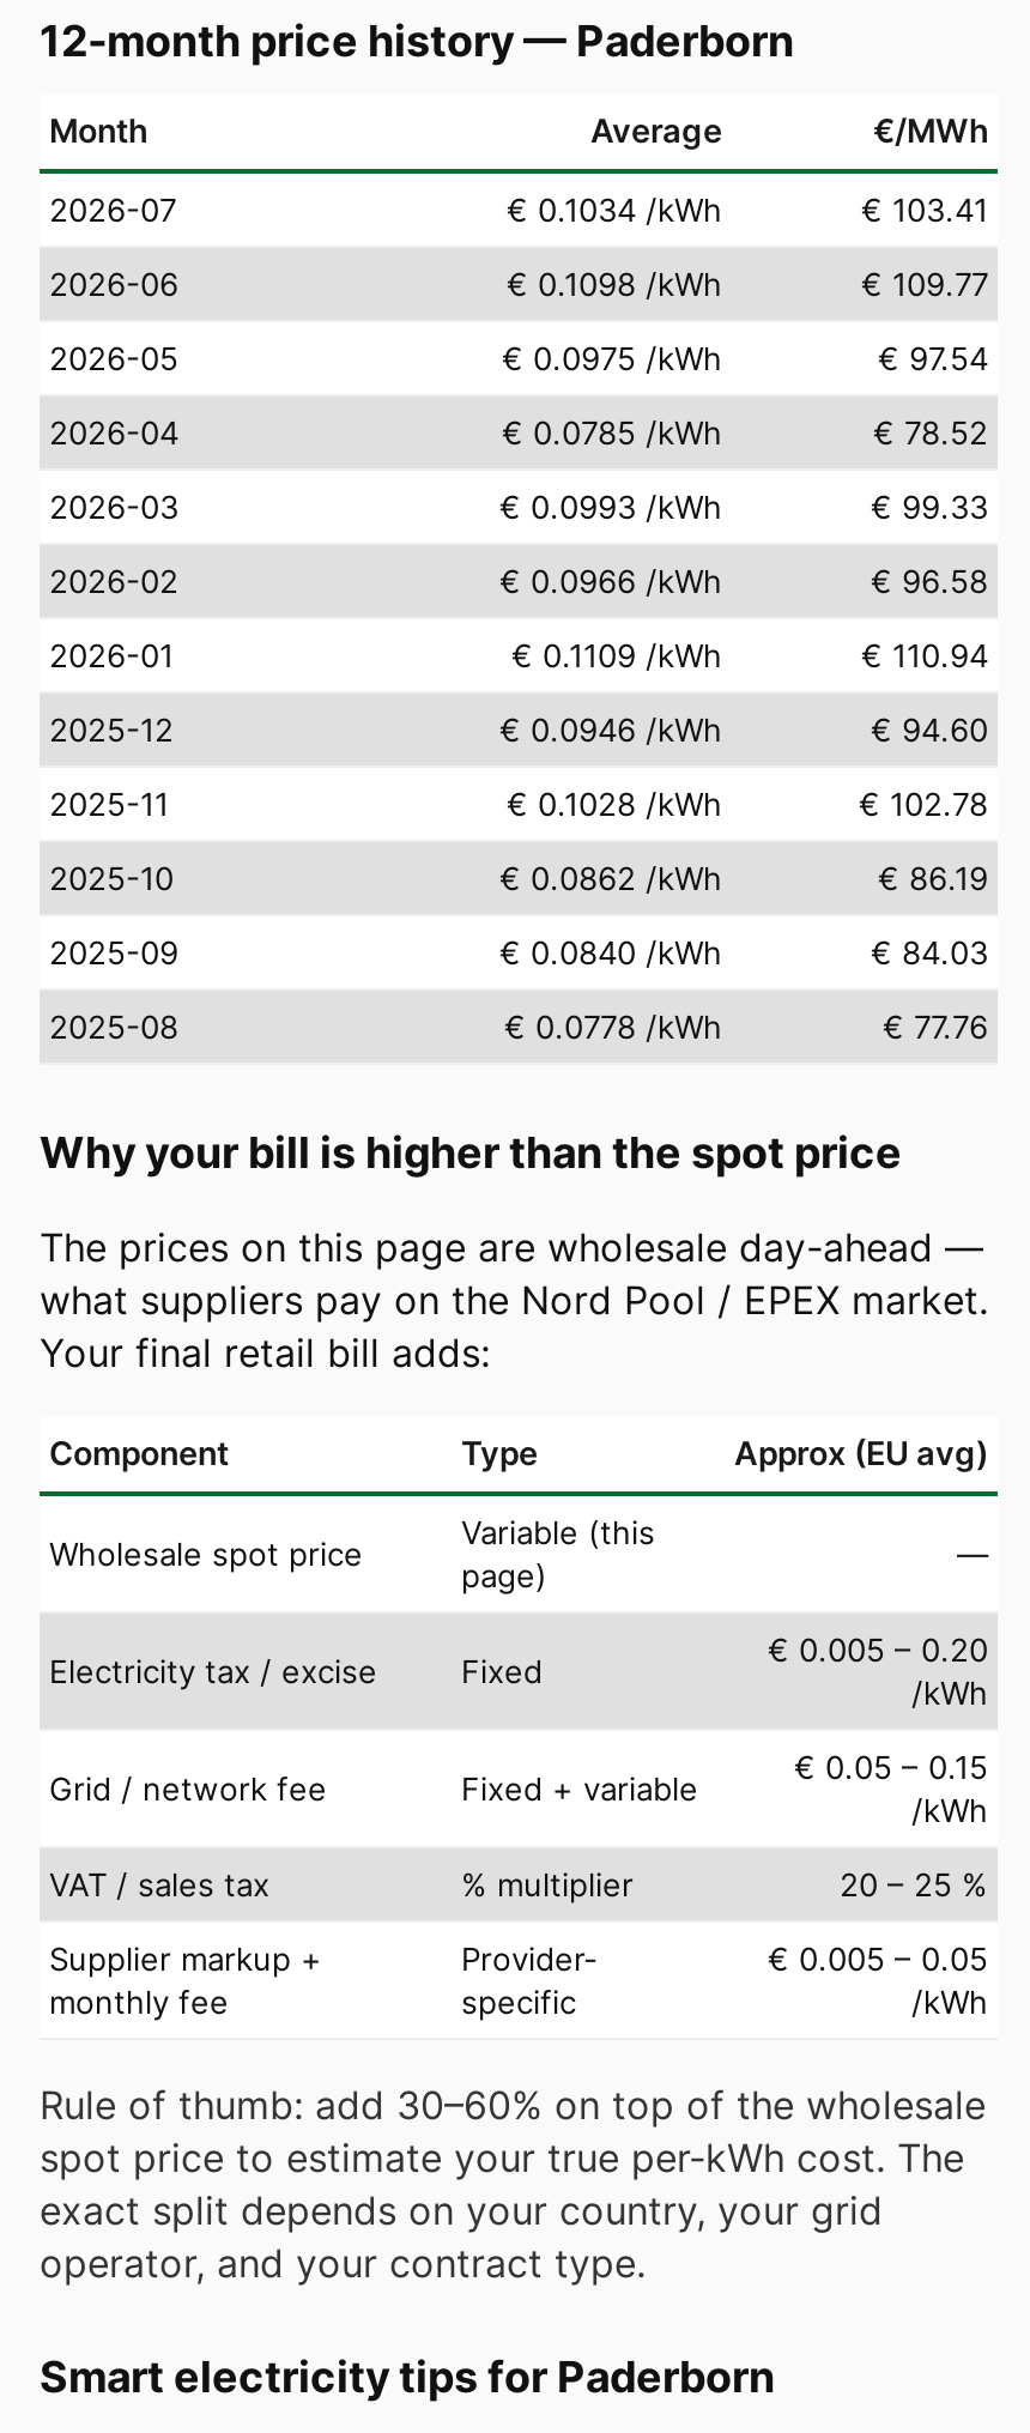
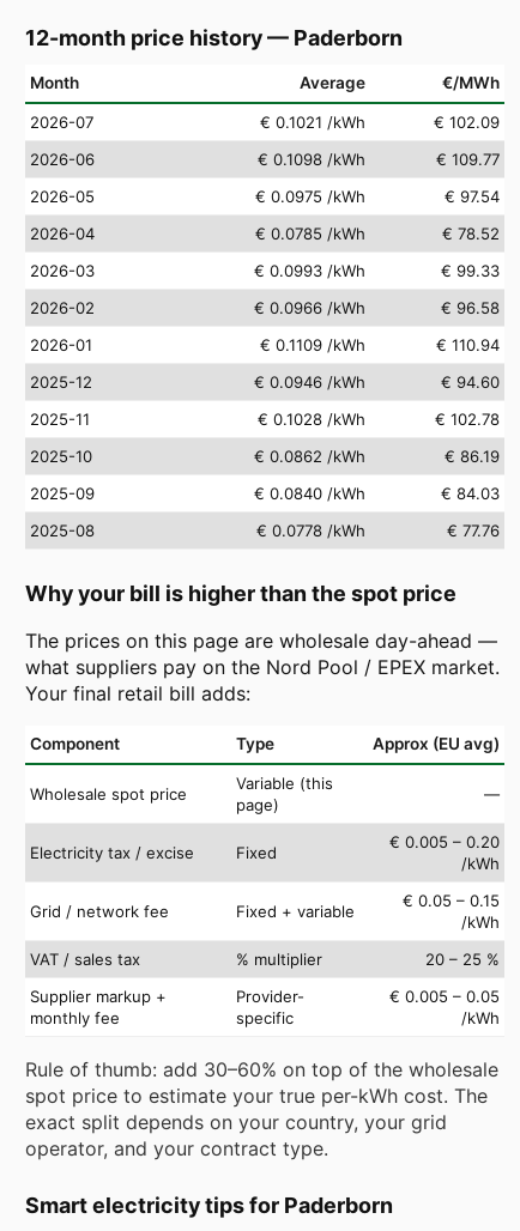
[507,190,722,228] € 0.1034 /kWh -> [260,112,365,131] € 0.1021 /kWh
[861,190,988,228] € 103.41 -> [434,112,500,131] € 102.09

